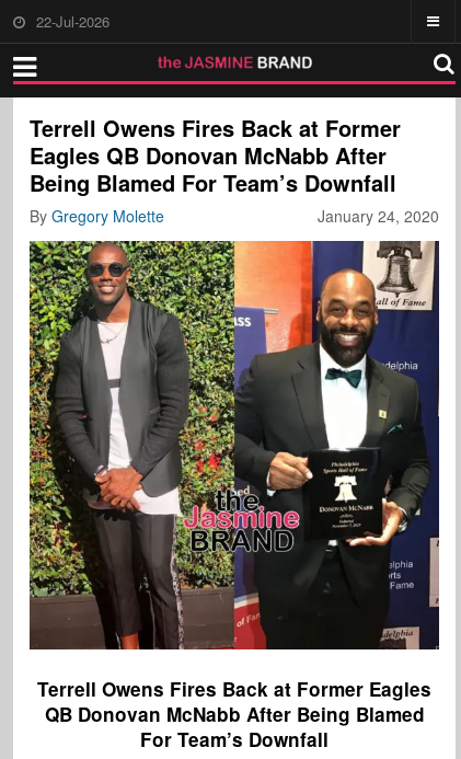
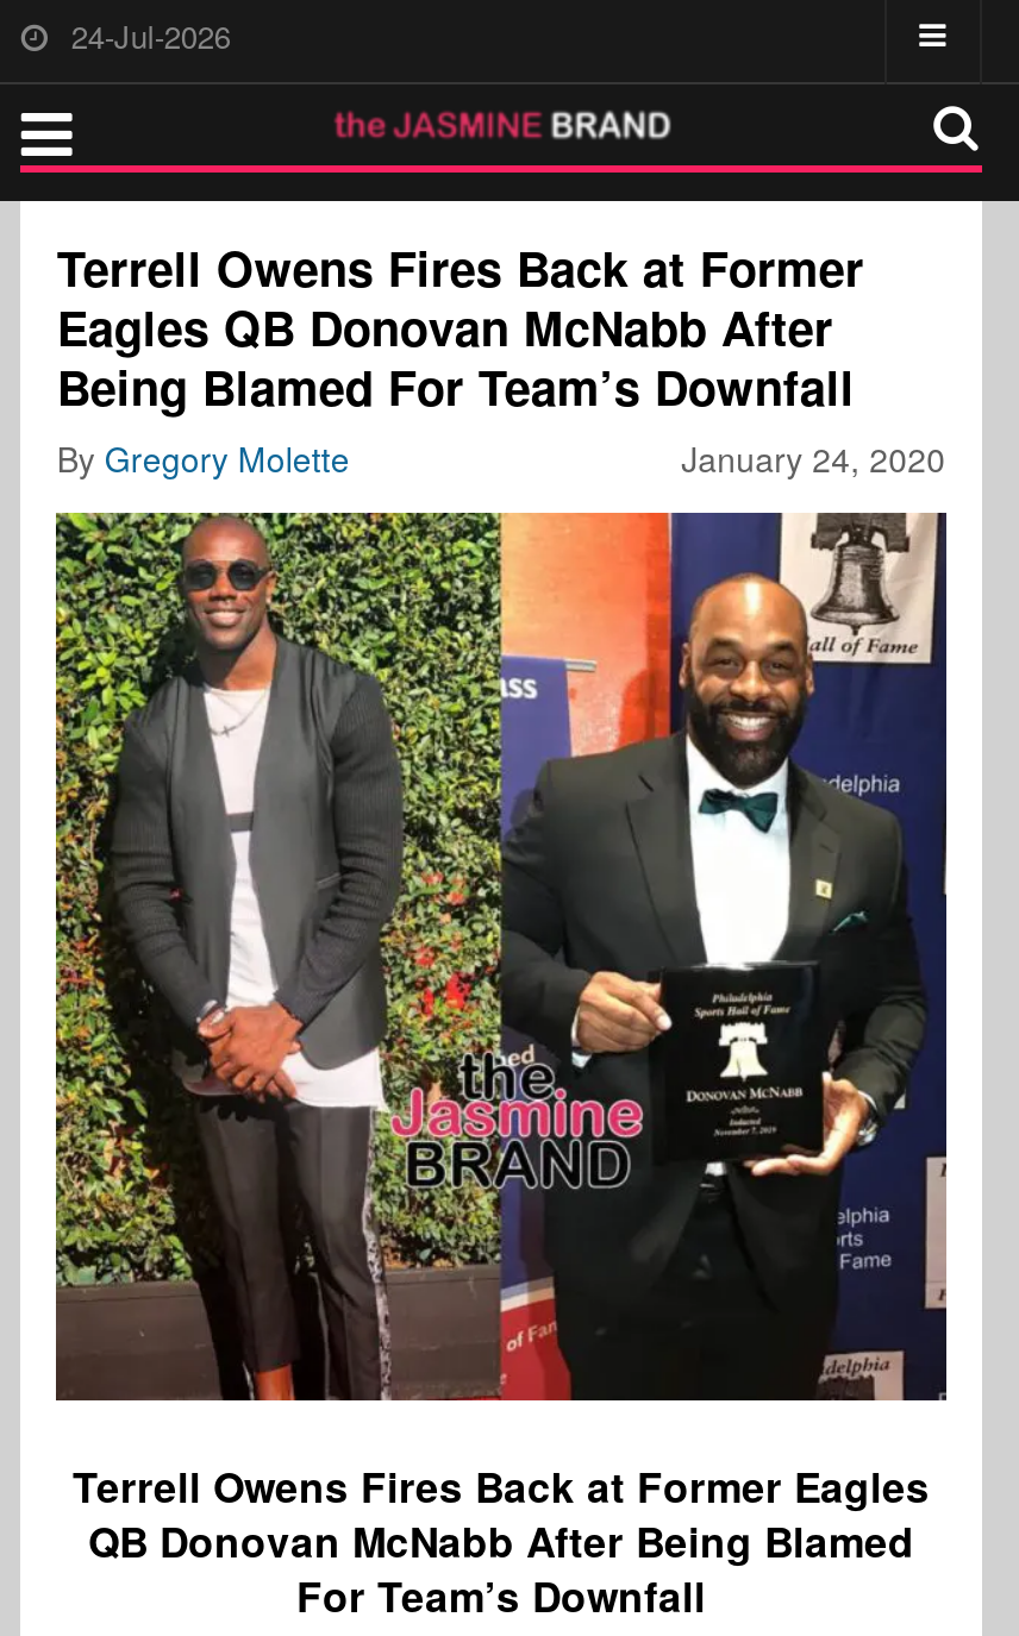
[37,11,110,32] 22-Jul-2026 -> [71,13,231,58] 24-Jul-2026

